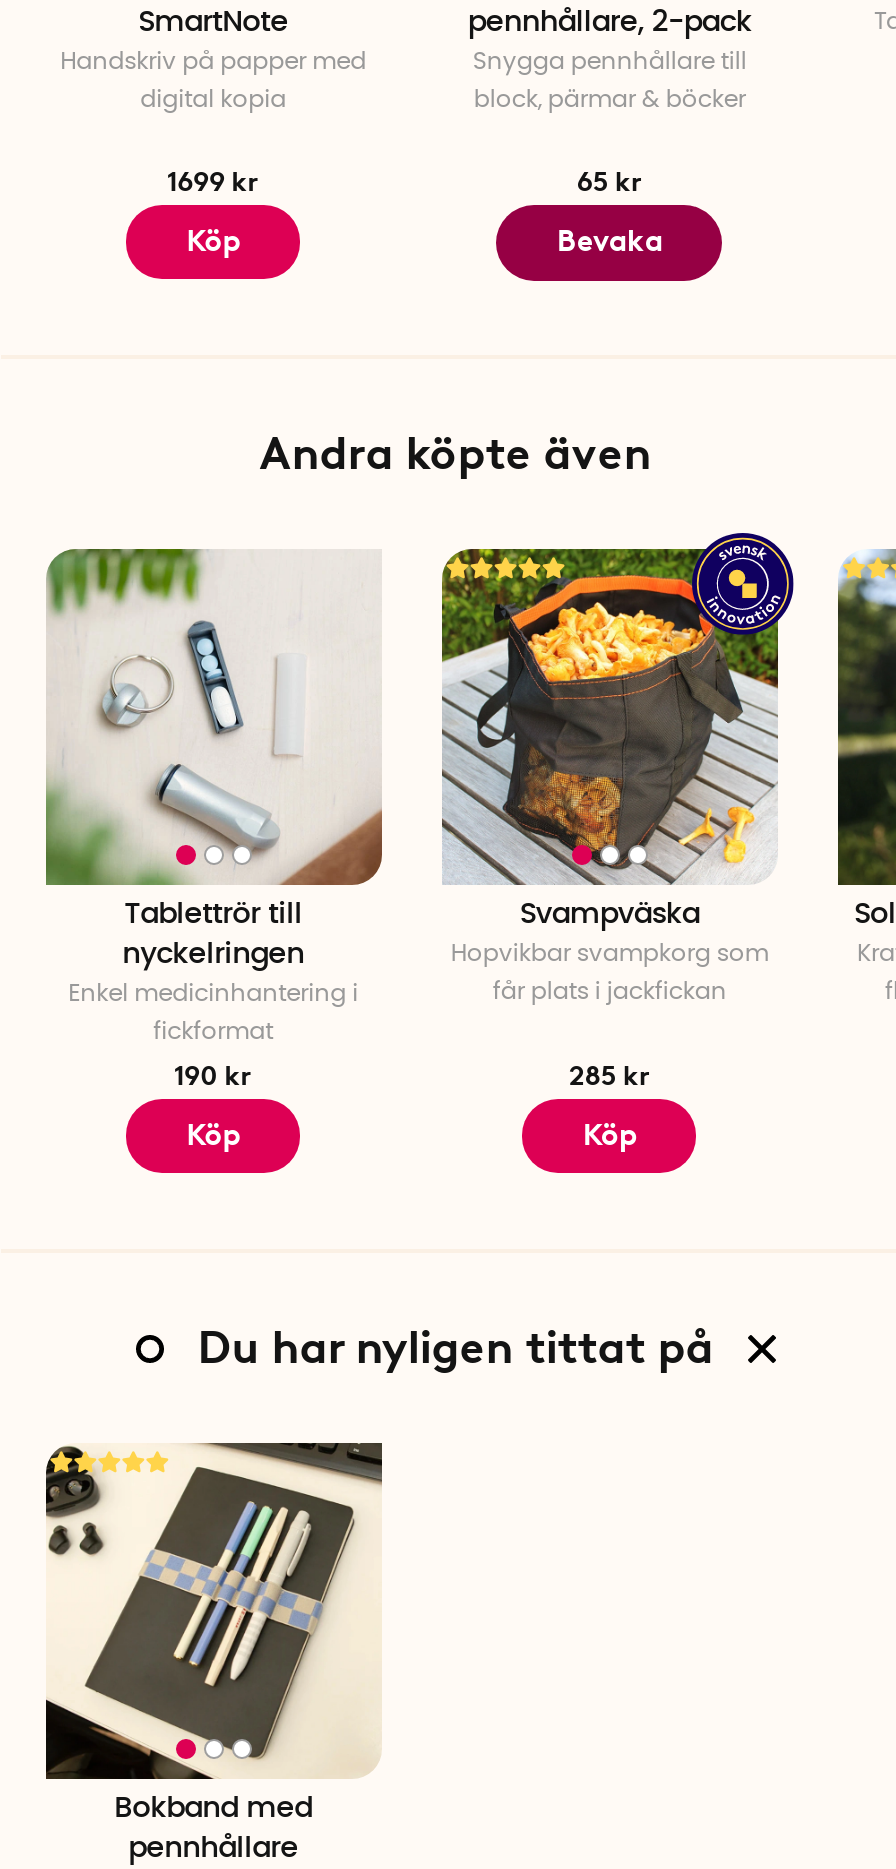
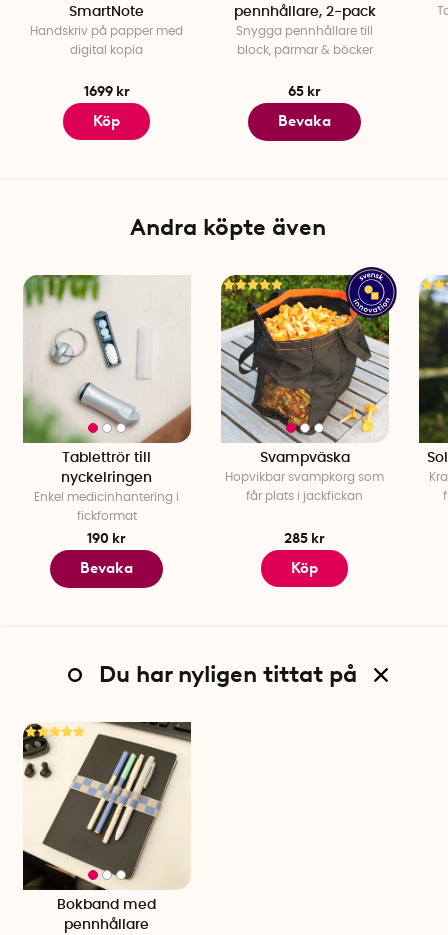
[186,1118,240,1154] Köp -> [80,559,133,577] Bevaka

